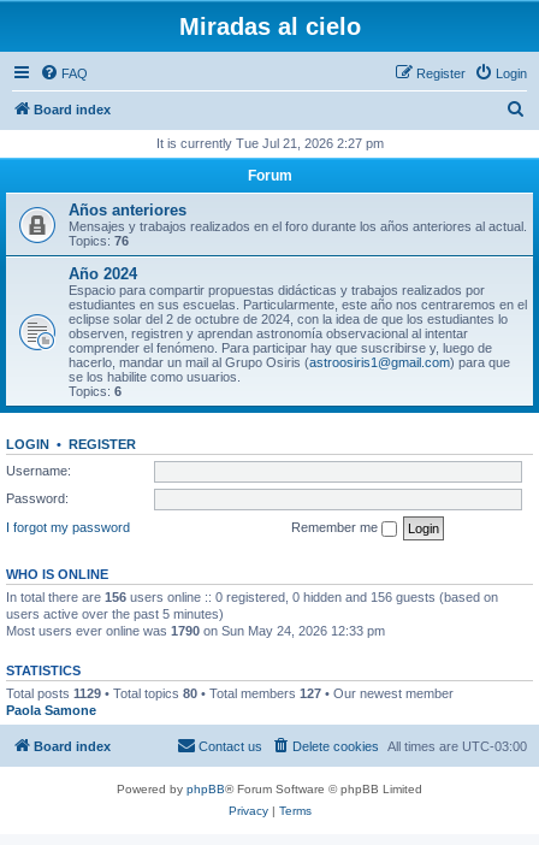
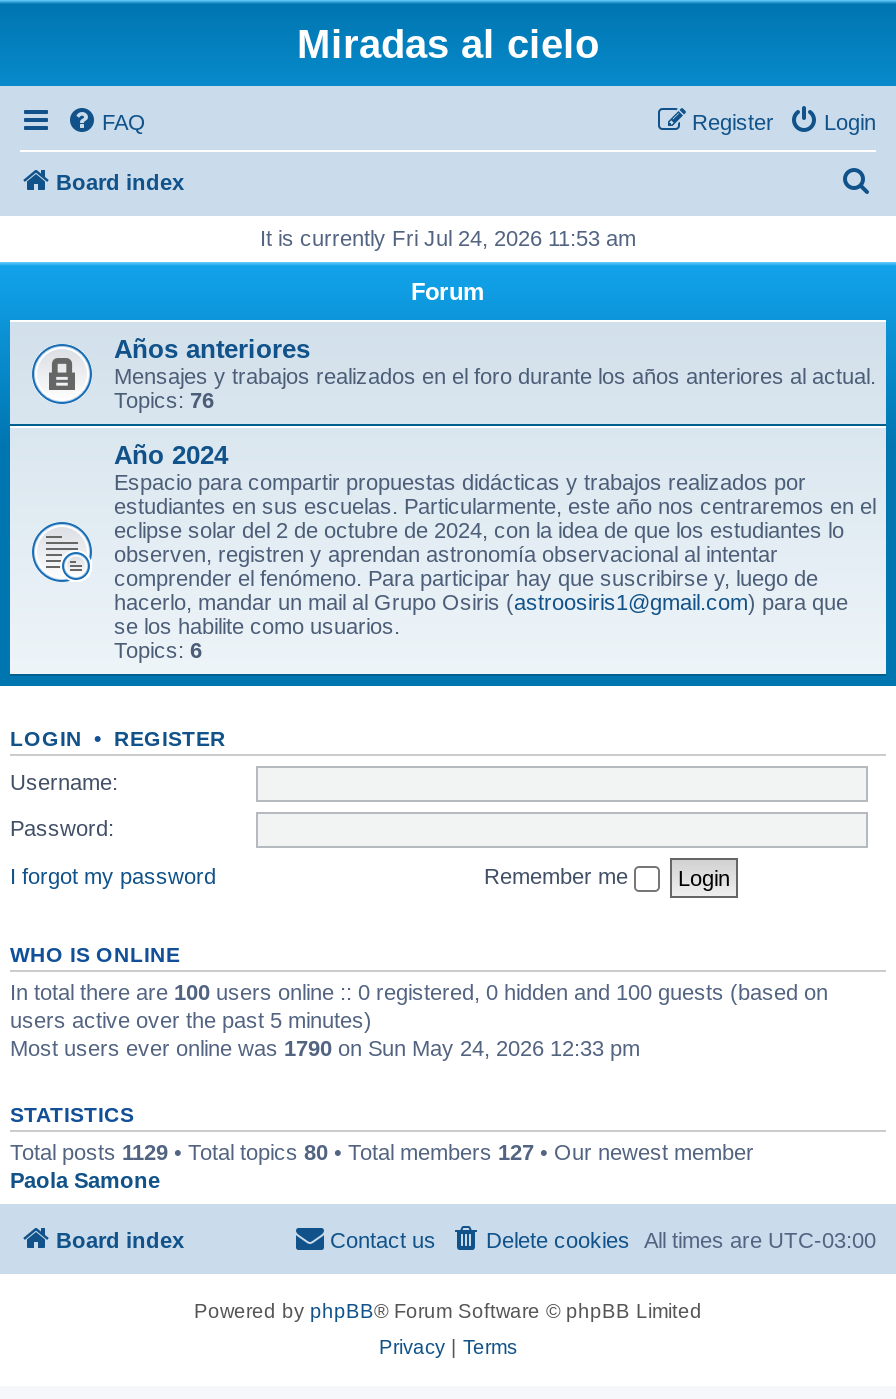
[156,136,383,150] It is currently Tue Jul 21, 2026 2:27 pm -> [260,226,636,250] It is currently Fri Jul 24, 2026 11:53 am
[6,589,498,604] In total there are 156 users online :: 0 registered, 0 hidden and 156 guests (based on -> [10,979,828,1003] In total there are 100 users online :: 0 registered, 0 hidden and 100 guests (based on

